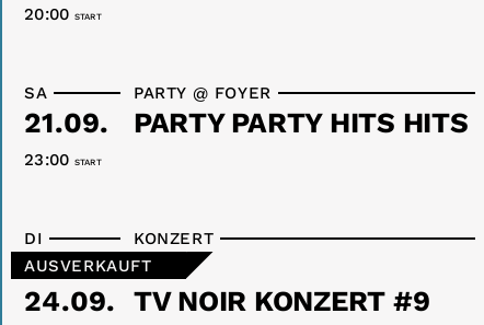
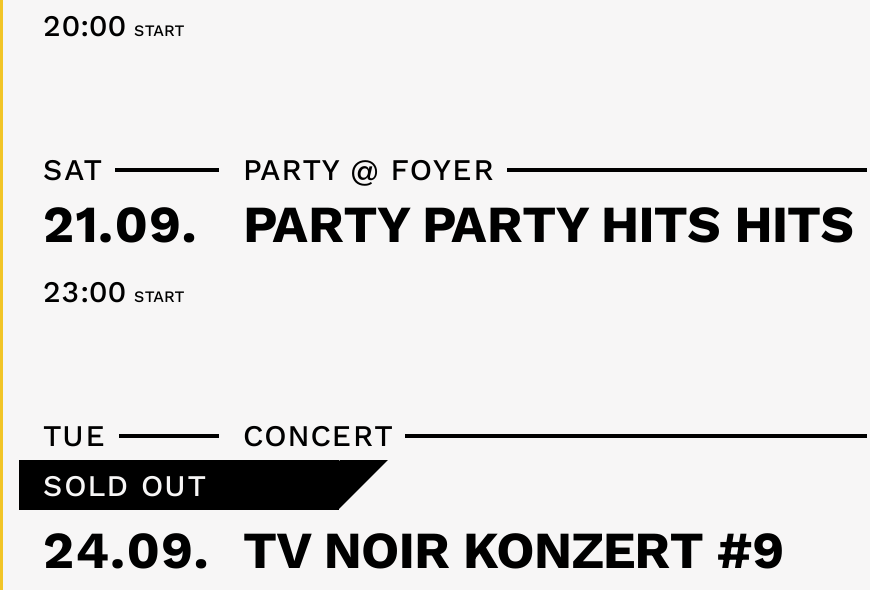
[24,83,47,103] SA -> [43,152,103,188] SAT
[24,229,43,248] DI -> [43,418,107,454] TUE
[134,229,214,248] KONZERT -> [243,418,393,454] CONCERT
[24,256,152,276] AUSVERKAUFT -> [43,468,207,504] SOLD OUT

